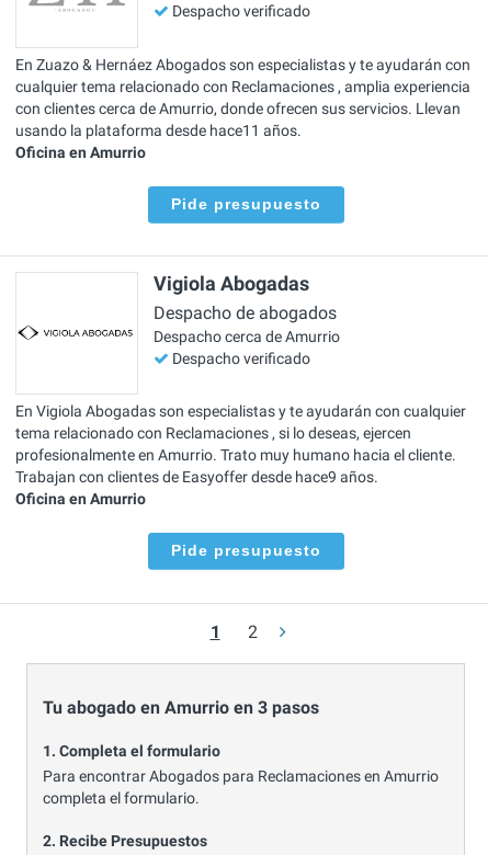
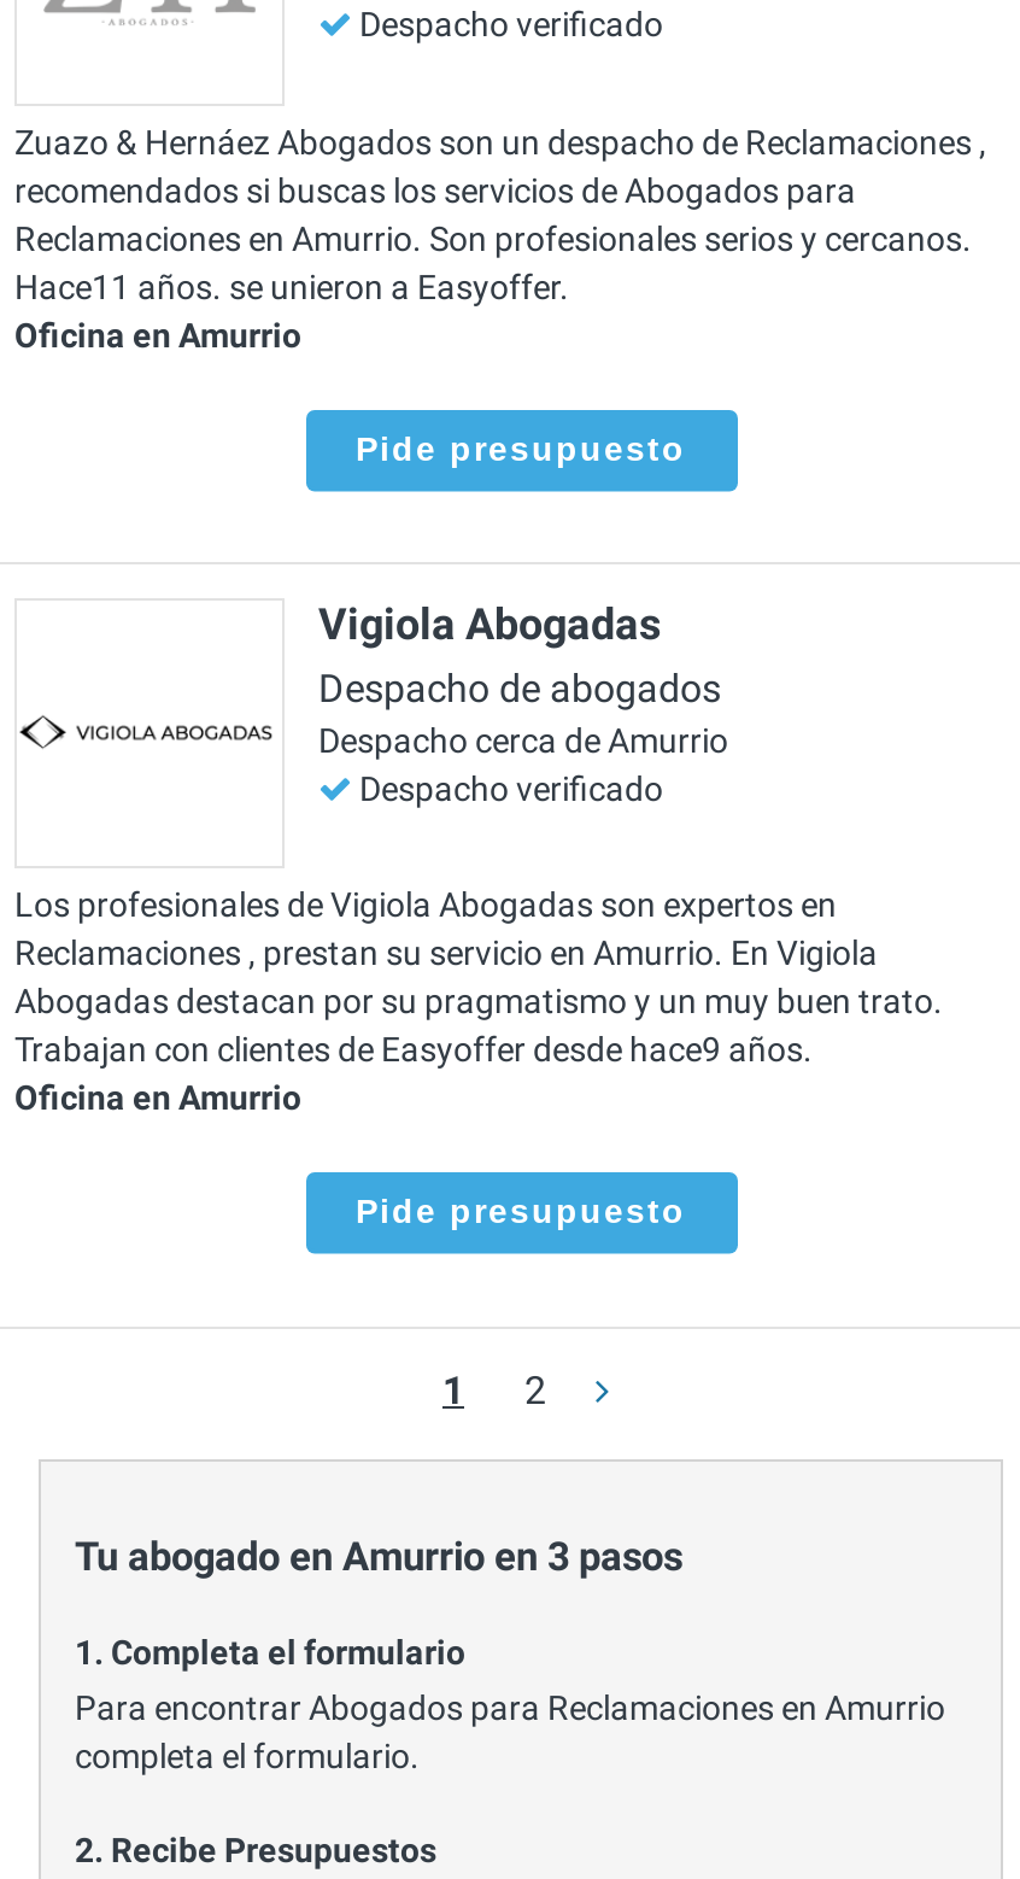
[15,56,470,139] En Zuazo & Hernáez Abogados son especialistas y te ayudarán con | cualquier tema relacionado con Reclamaciones , amplia experiencia | con clientes cerca de Amurrio, donde ofrecen sus servicios. Llevan | usando la plataforma desde hace11 años. -> [14,123,986,306] Zuazo & Hernáez Abogados son un despacho de Reclamaciones , | recomendados si buscas los servicios de Abogados para | Reclamaciones en Amurrio. Son profesionales serios y cercanos. | Hace11 años. se unieron a Easyoffer.
[15,403,466,464] En Vigiola Abogadas son especialistas y te ayudarán con cualquier | tema relacionado con Reclamaciones , si lo deseas, ejercen | profesionalmente en Amurrio. Trato muy humano hacia el cliente. -> [14,886,943,1021] Los profesionales de Vigiola Abogadas son expertos en | Reclamaciones , prestan su servicio en Amurrio. En Vigiola | Abogadas destacan por su pragmatismo y un muy buen trato.

